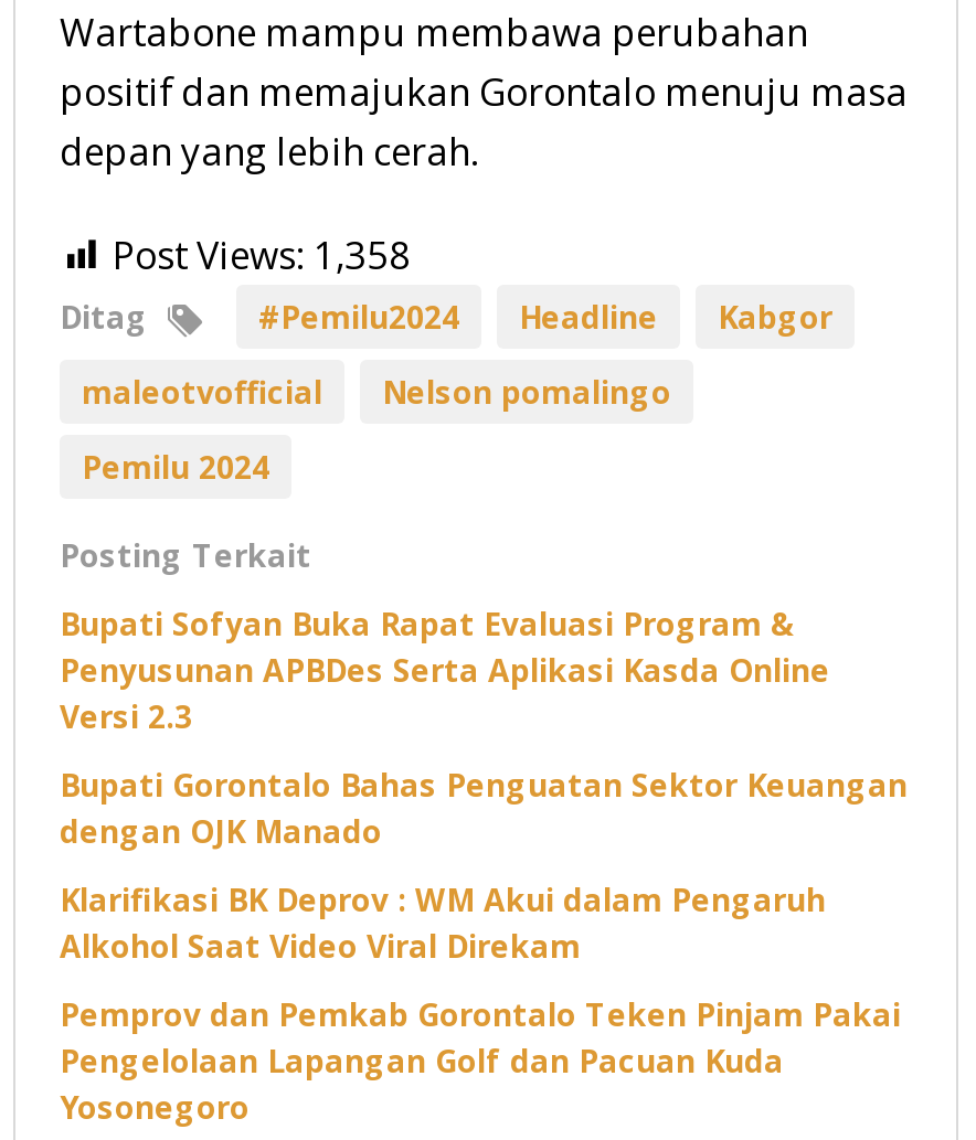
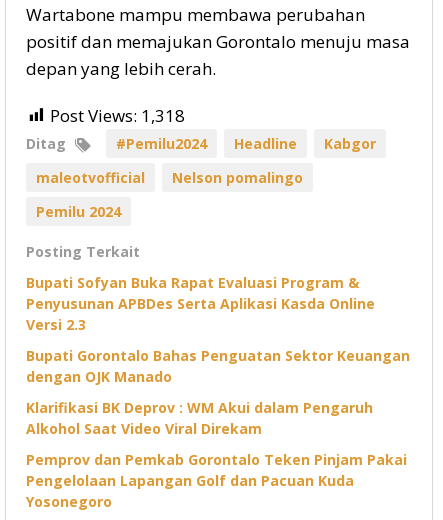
[113,228,411,279] Post Views: 1,358 -> [50,103,185,126] Post Views: 1,318

